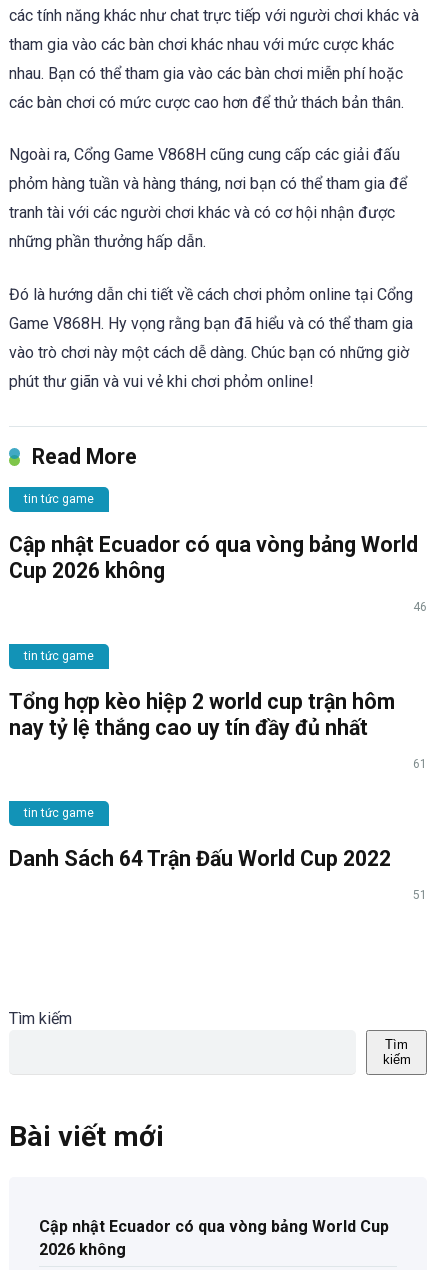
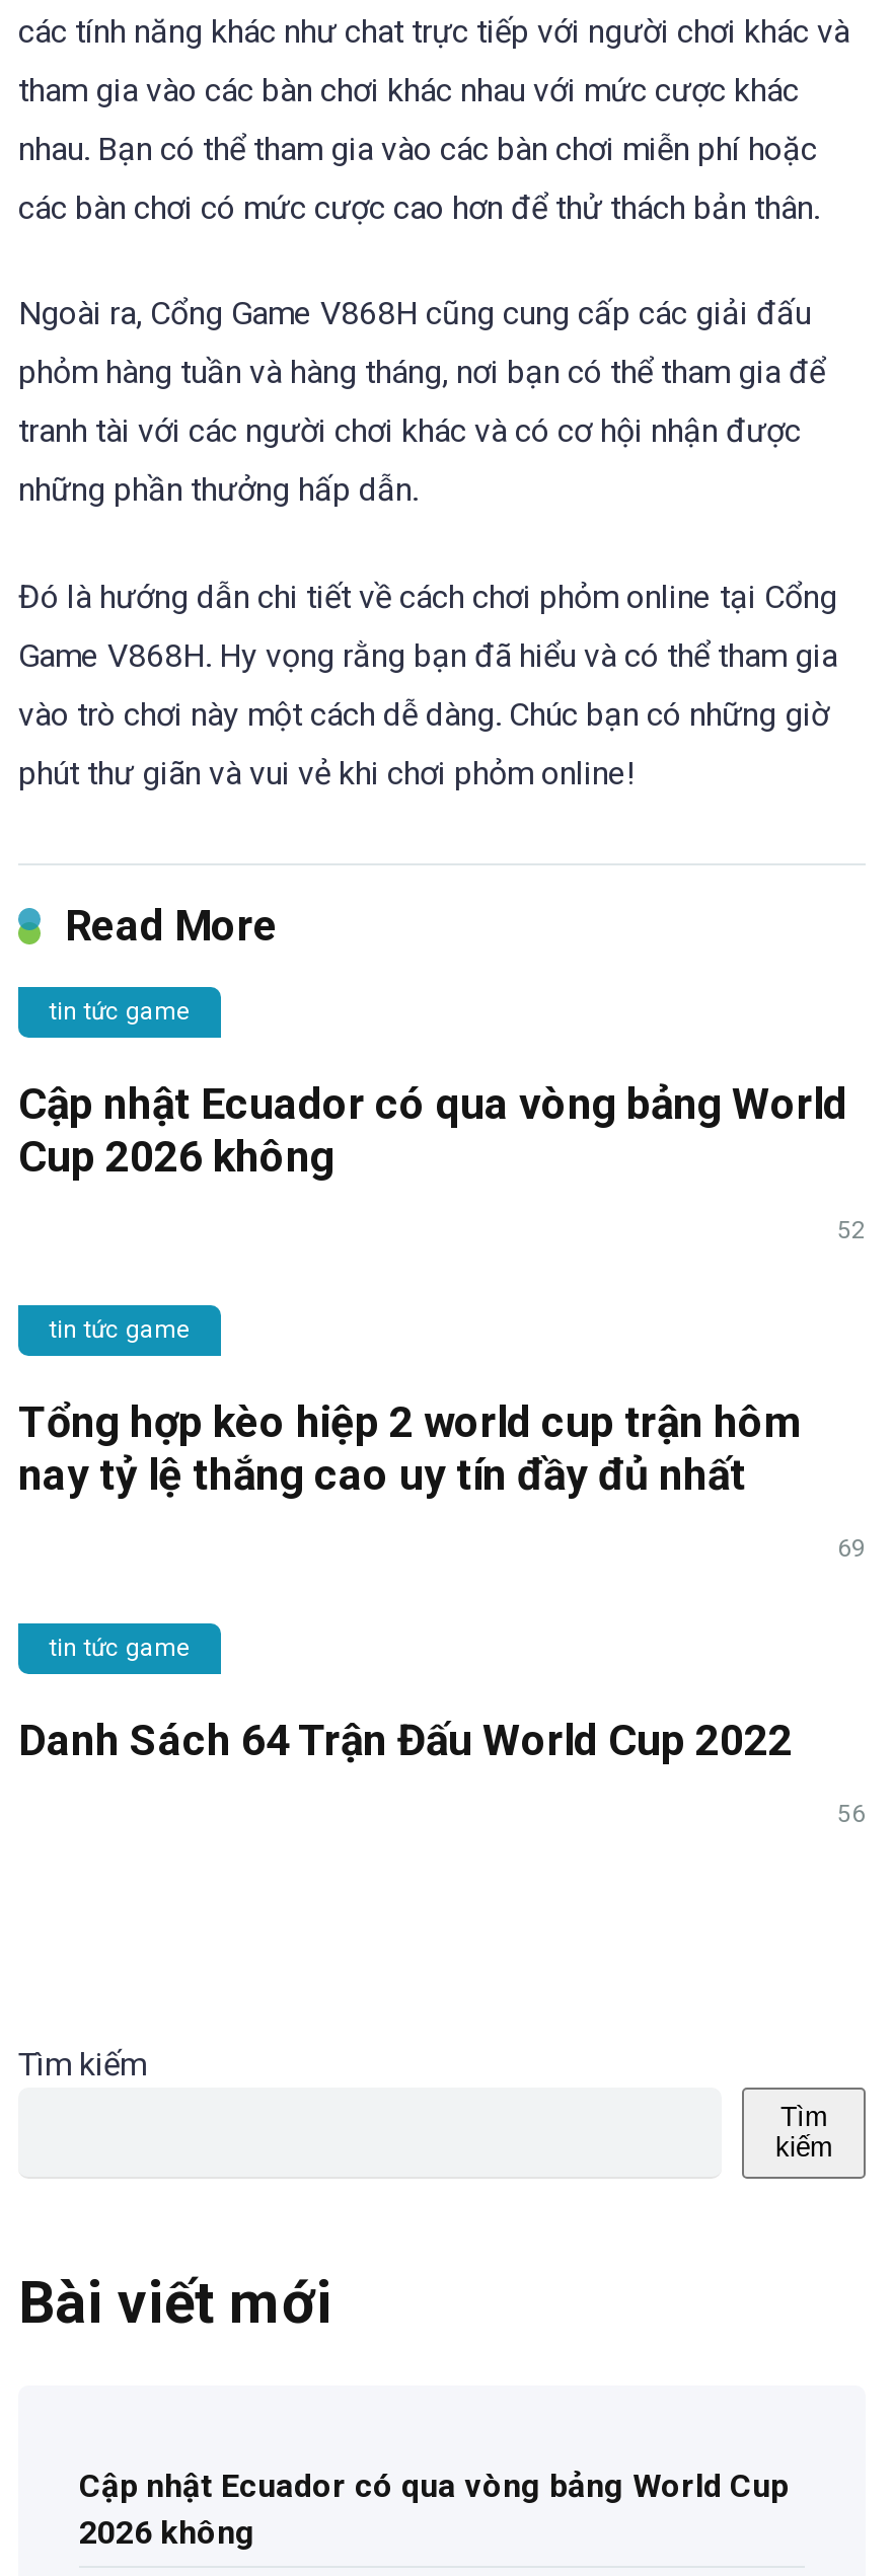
[413,599,427,613] 46 -> [837,1215,866,1243] 52
[413,756,427,770] 61 -> [837,1533,866,1562] 69
[413,887,427,901] 51 -> [837,1799,866,1827] 56

